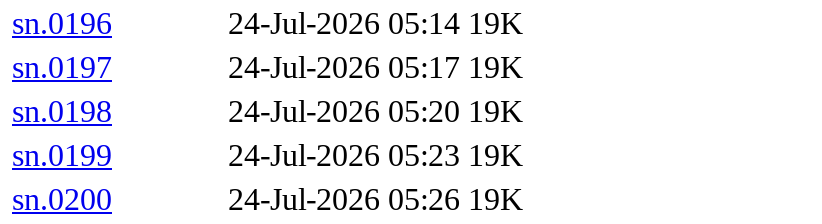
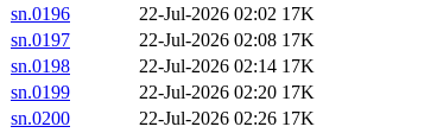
[228,7,524,41] 24-Jul-2026 05:14 19K -> [139,4,315,24] 22-Jul-2026 02:02 17K
[228,51,524,85] 24-Jul-2026 05:17 19K -> [139,30,315,50] 22-Jul-2026 02:08 17K
[228,95,524,129] 24-Jul-2026 05:20 19K -> [139,56,315,76] 22-Jul-2026 02:14 17K
[228,139,524,173] 24-Jul-2026 05:23 19K -> [139,82,315,103] 22-Jul-2026 02:20 17K
[228,183,524,217] 24-Jul-2026 05:26 19K -> [139,109,315,129] 22-Jul-2026 02:26 17K

